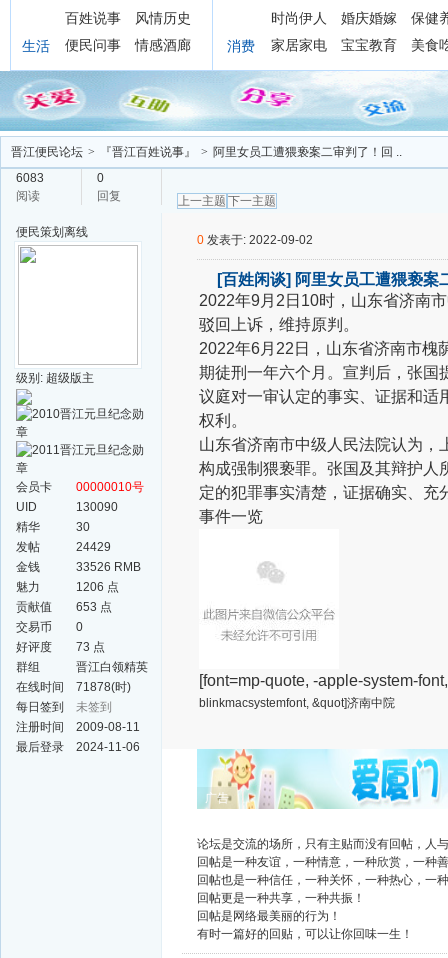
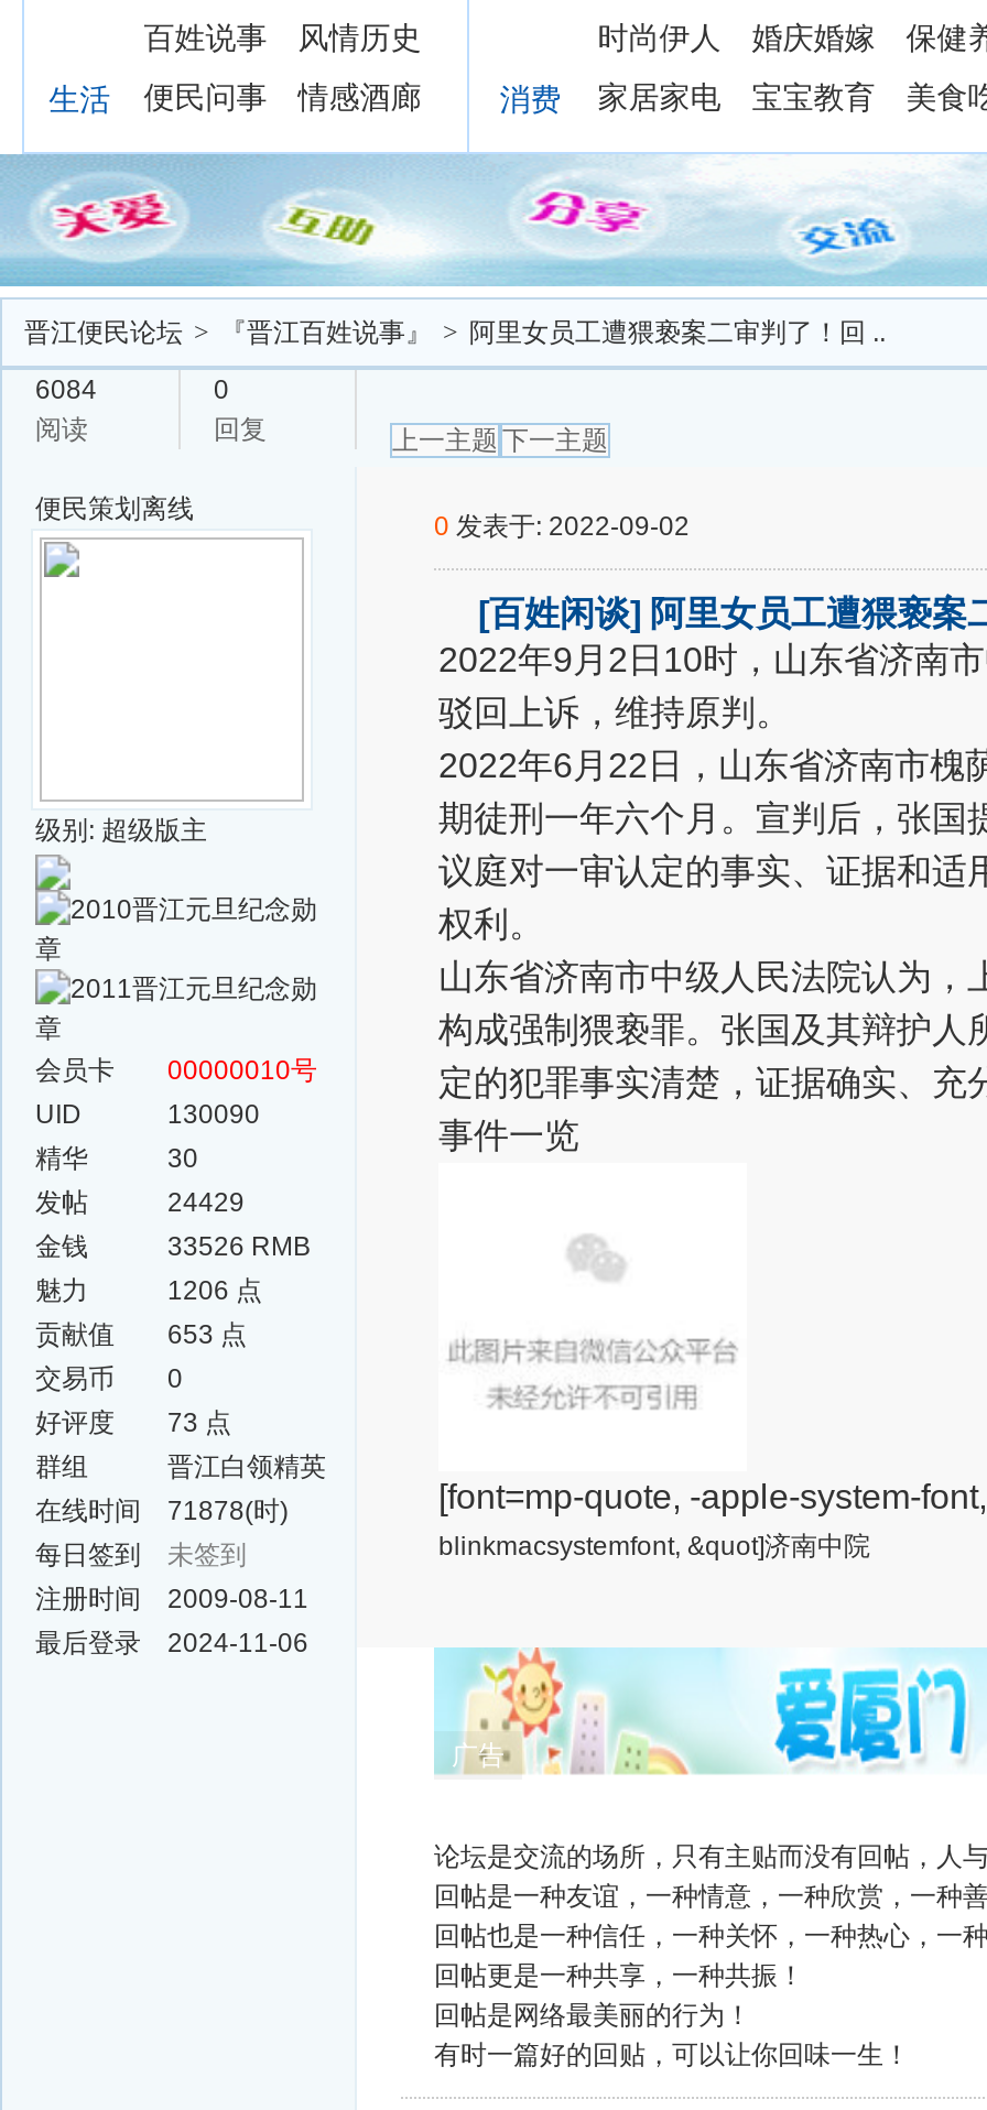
[16,171,44,185] 6083 -> [35,374,97,405] 6084

